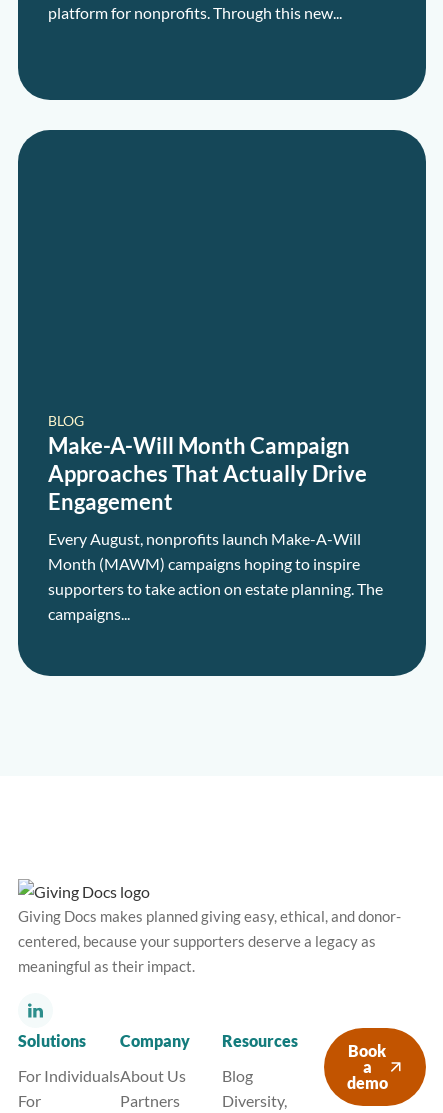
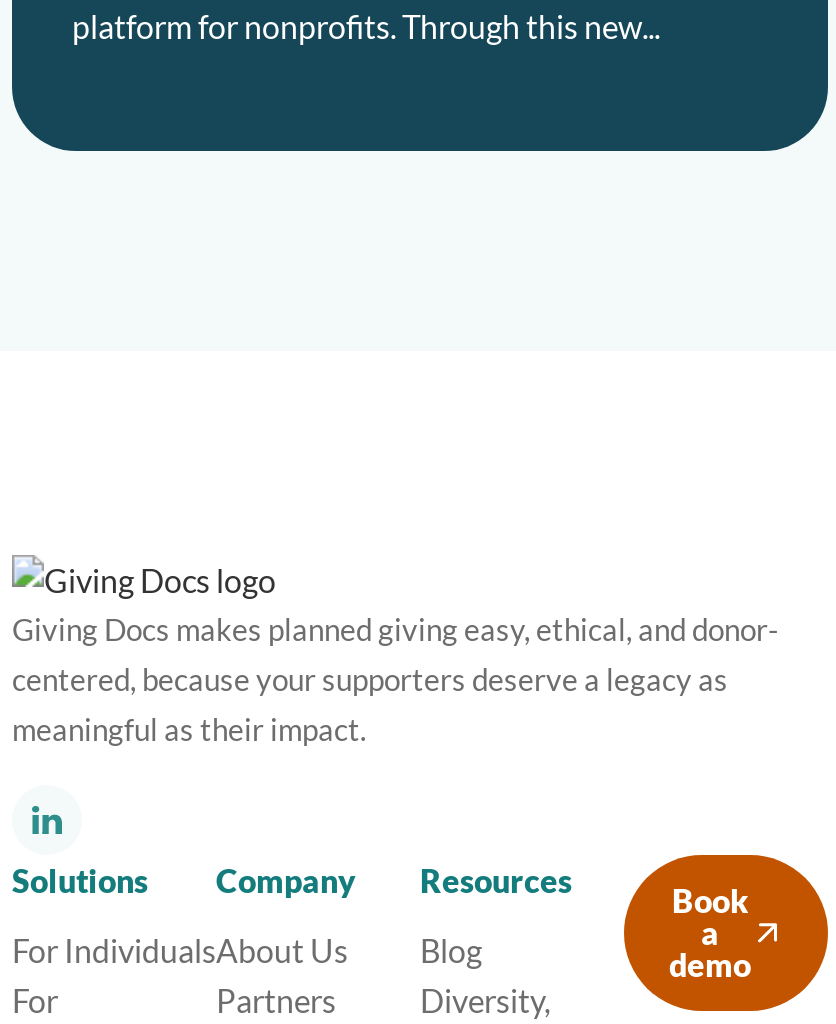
[48,412,383,623] BLOG | Make-A-Will Month Campaign | Approaches That Actually Drive | Engagement | Every August, nonprofits launch Make-A-Will | Month (MAWM) campaigns hoping to inspire | supporters to take action on estate planning. The | campaigns... -> none

